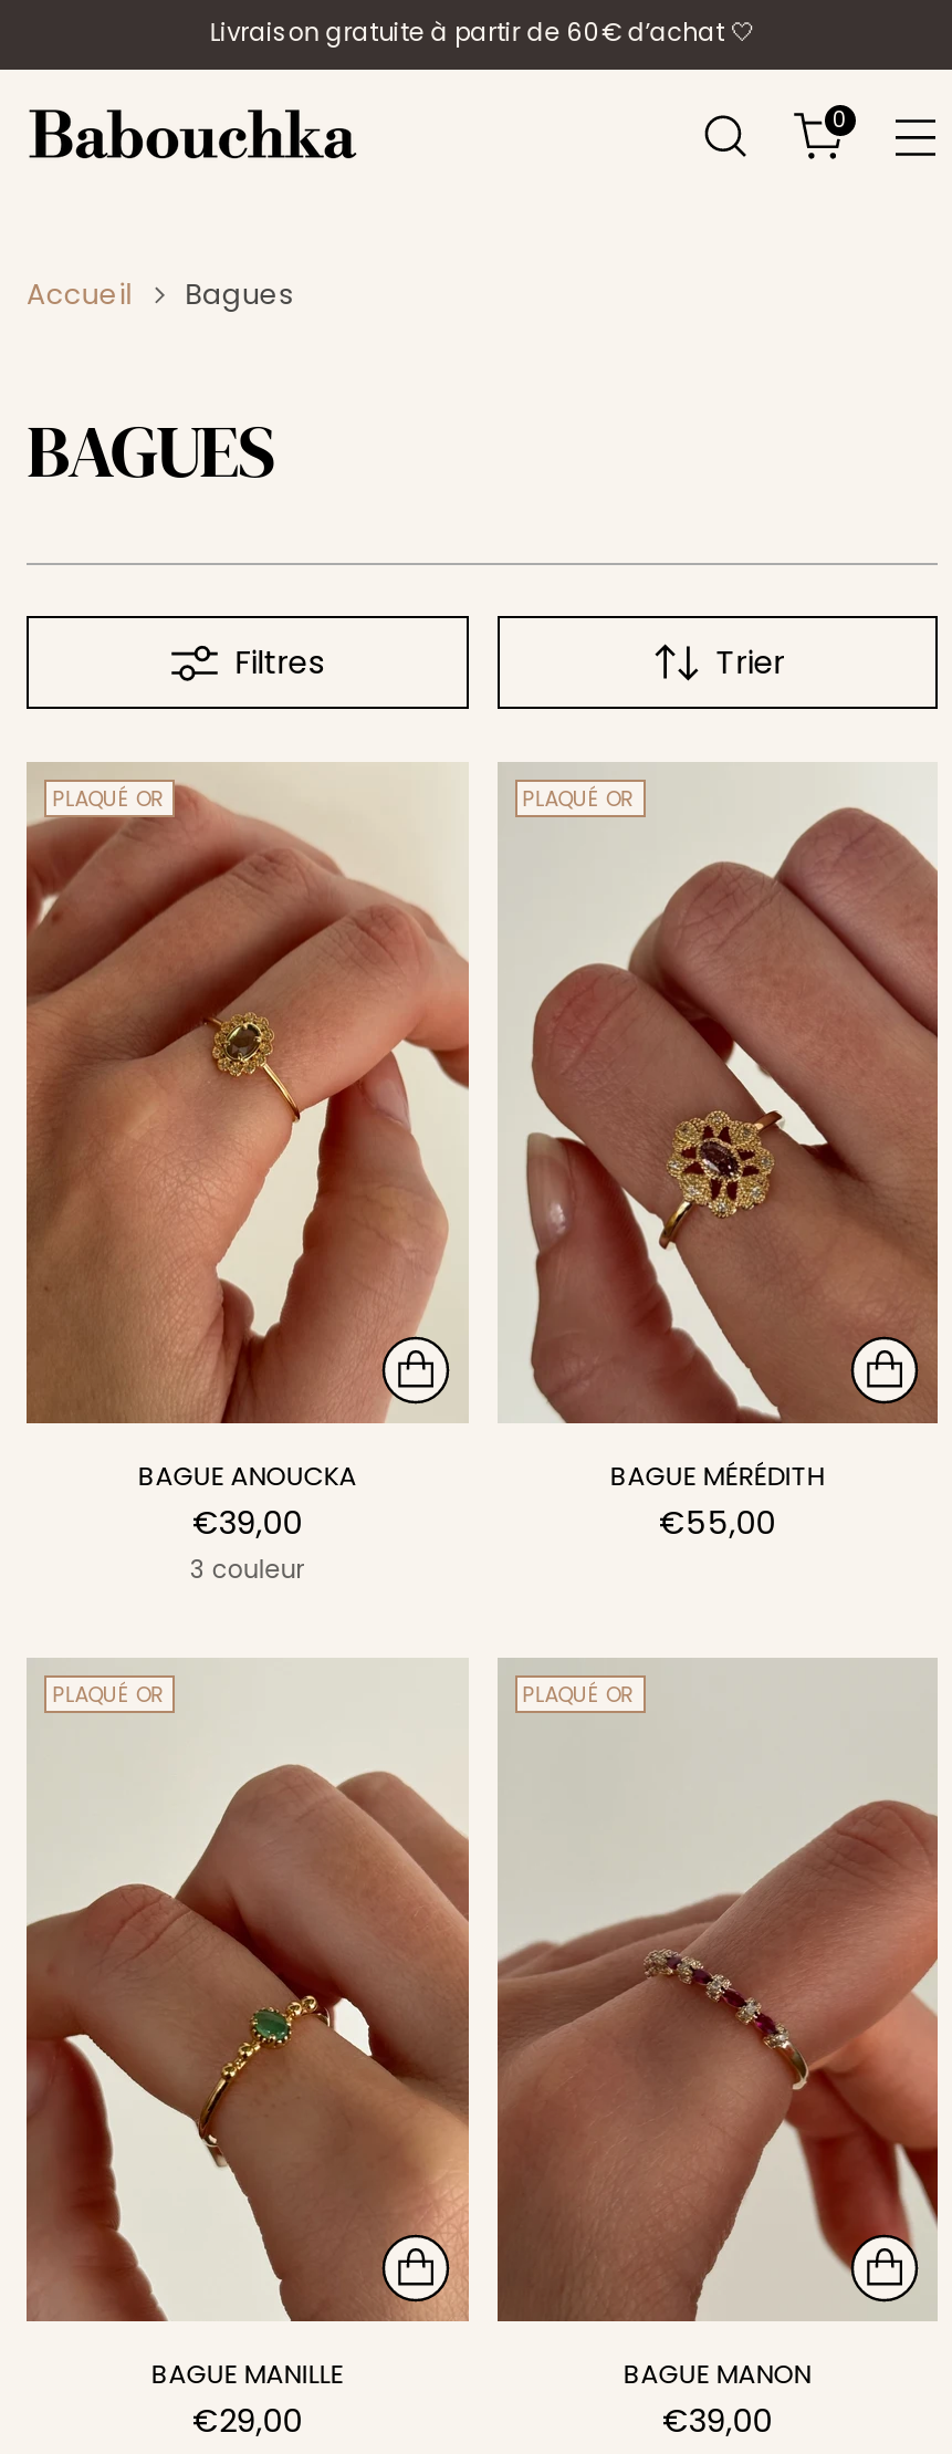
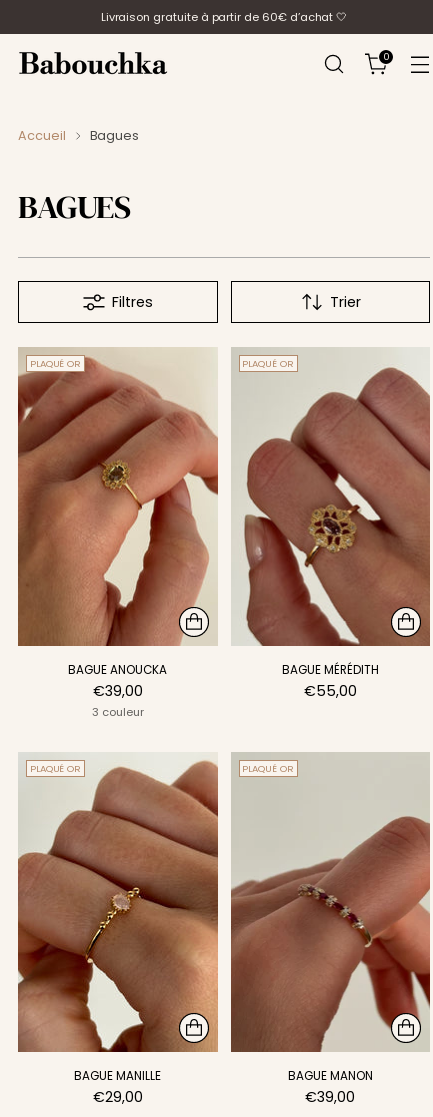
[24,1678,469,2321] [image] -> [18,760,219,1053] [image]

